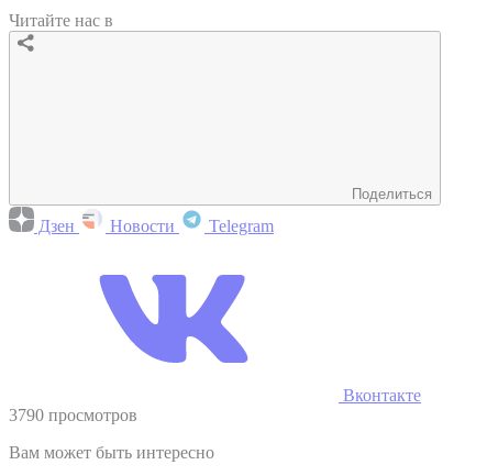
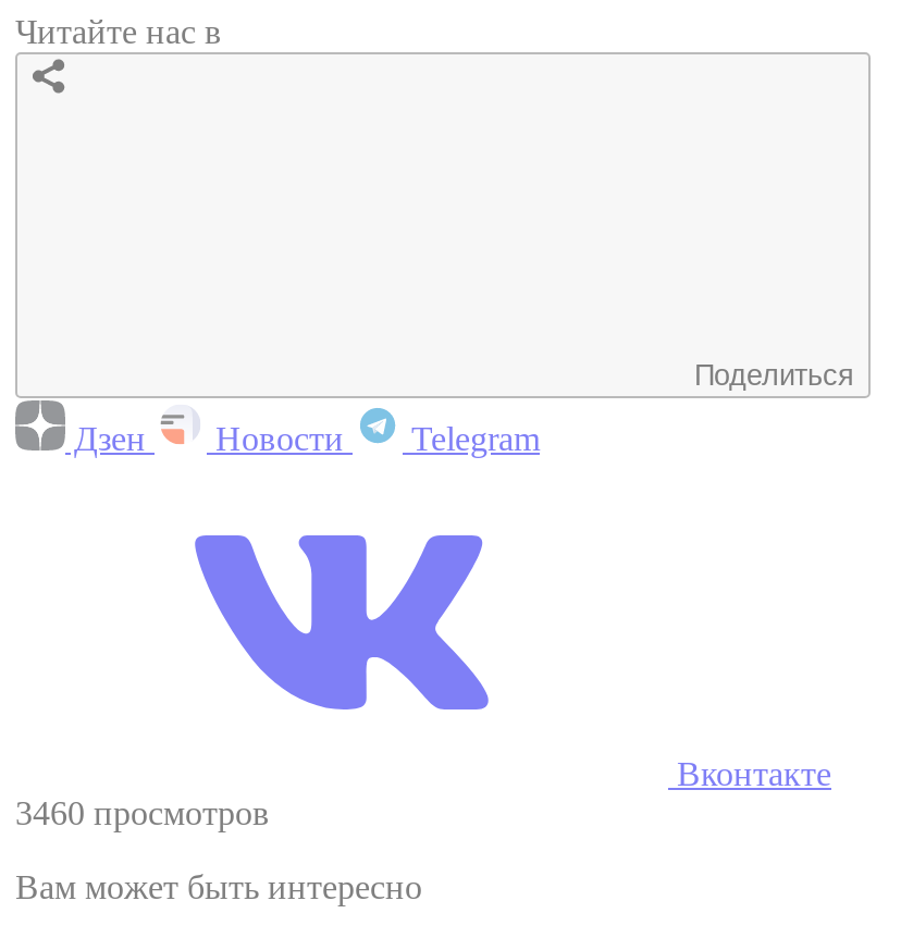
[9,405,137,424] 3790 просмотров -> [15,793,270,830] 3460 просмотров

